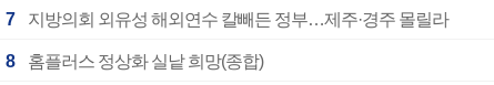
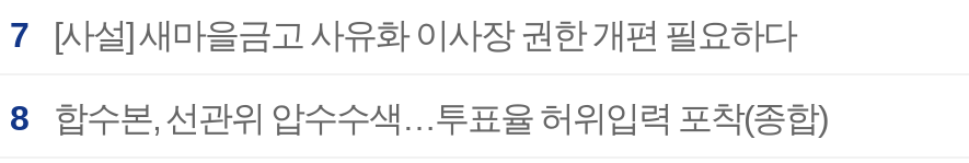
[28,10,448,29] 지방의회 외유성 해외연수 칼빼든 정부…제주·경주 몰릴라 -> [54,16,796,54] [사설] 새마을금고 사유화 이사장 권한 개편 필요하다
[28,52,263,71] 홈플러스 정상화 실낱 희망(종합) -> [54,100,827,137] 합수본, 선관위 압수수색…투표율 허위입력 포착(종합)

